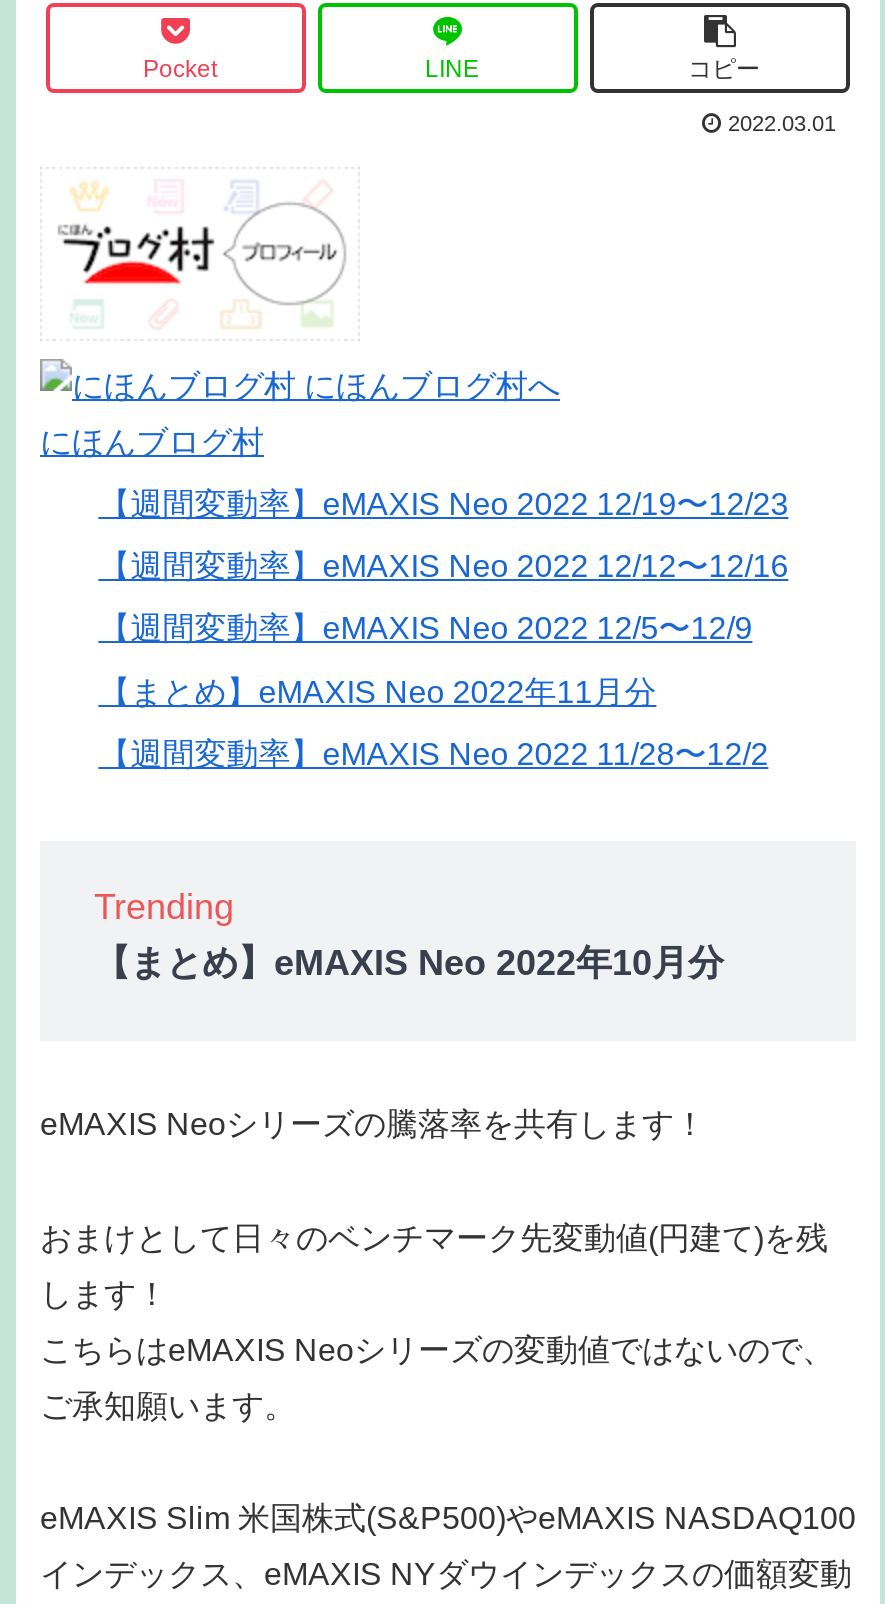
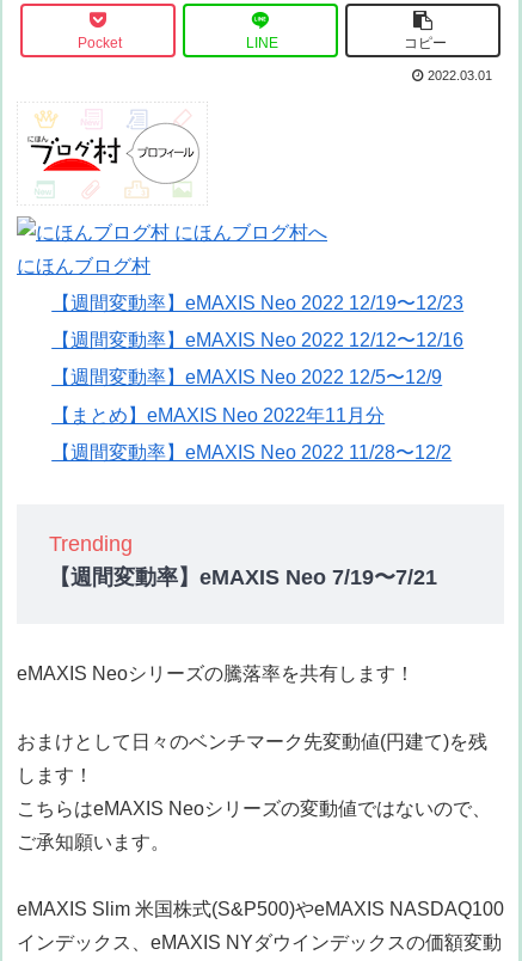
[94,942,724,982] 【まとめ】eMAXIS Neo 2022年10月分 -> [49,565,437,589] 【週間変動率】eMAXIS Neo 7/19〜7/21

